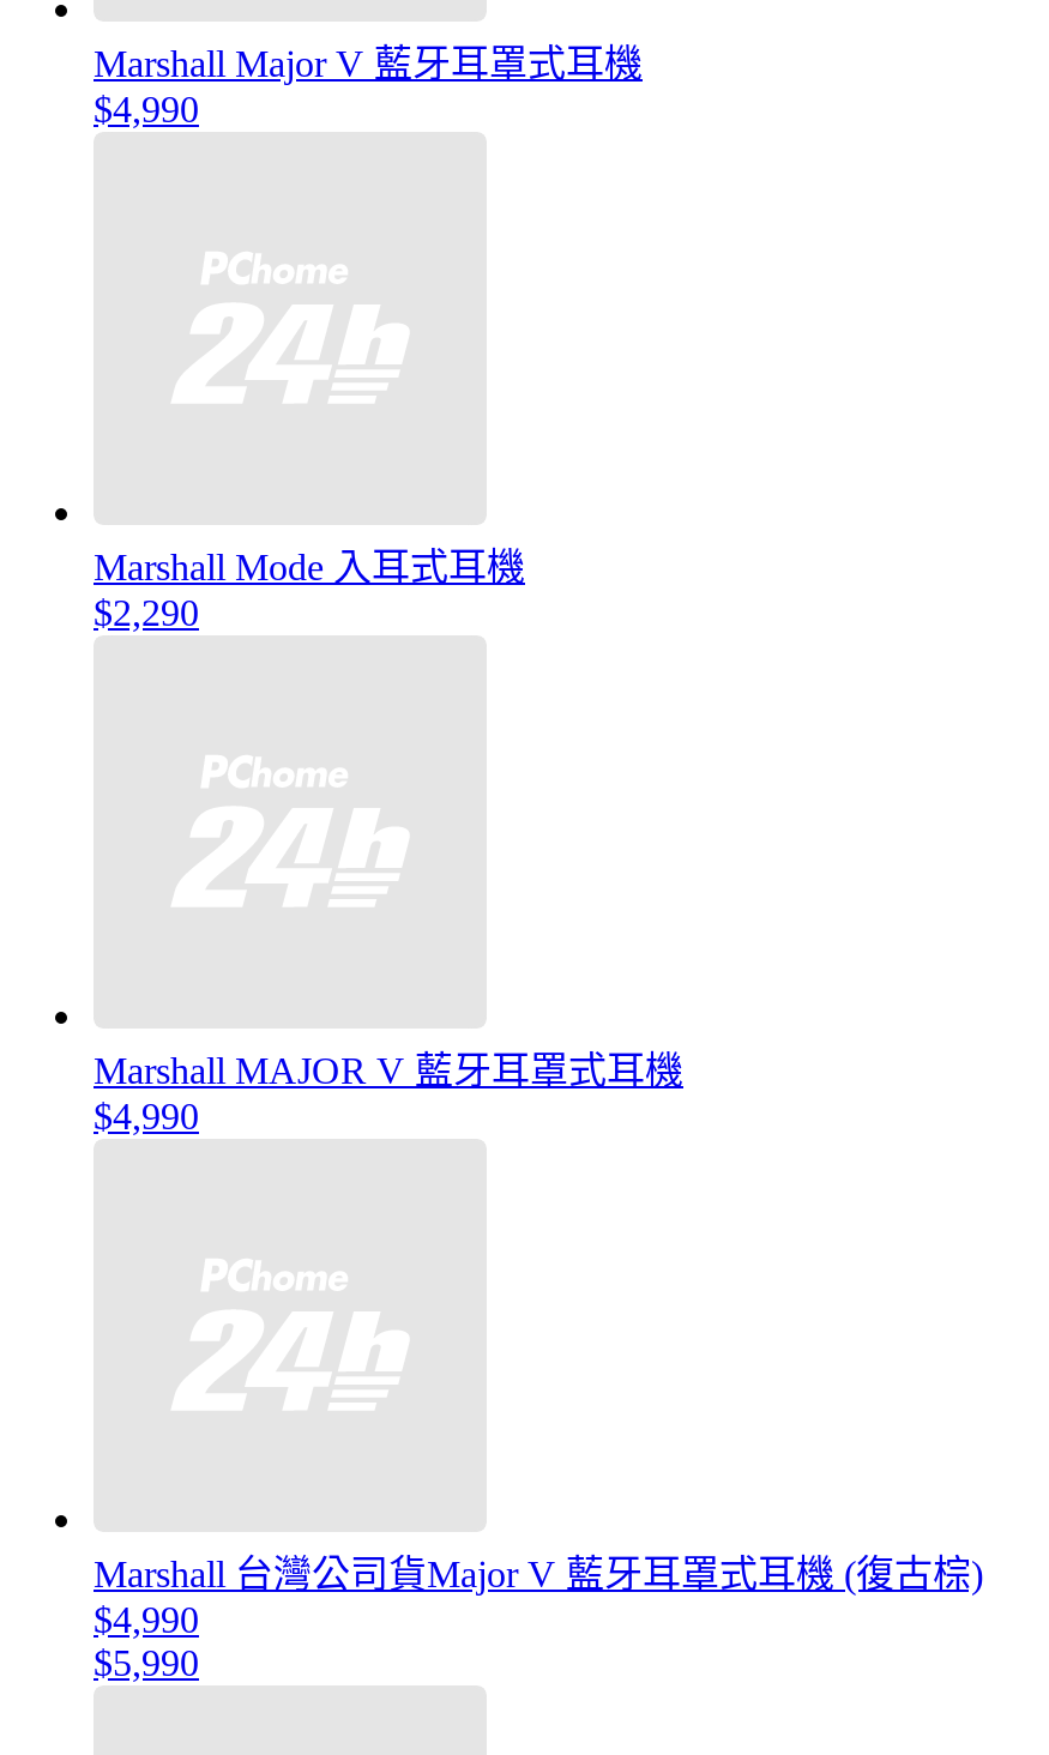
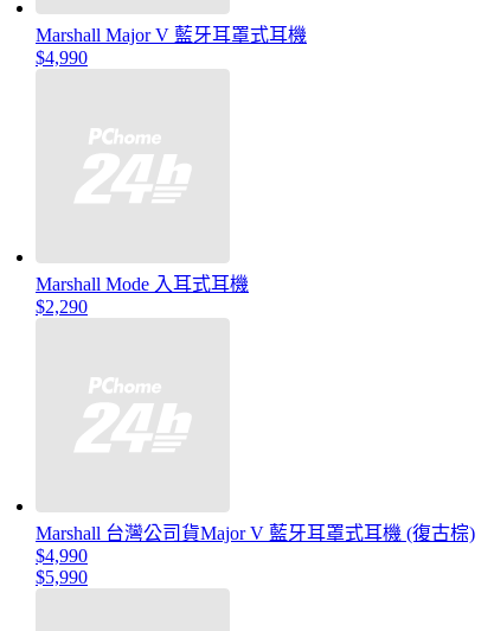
[94,1051,683,1137] Marshall MAJOR V 藍牙耳罩式耳機 | $4,990 -> none

